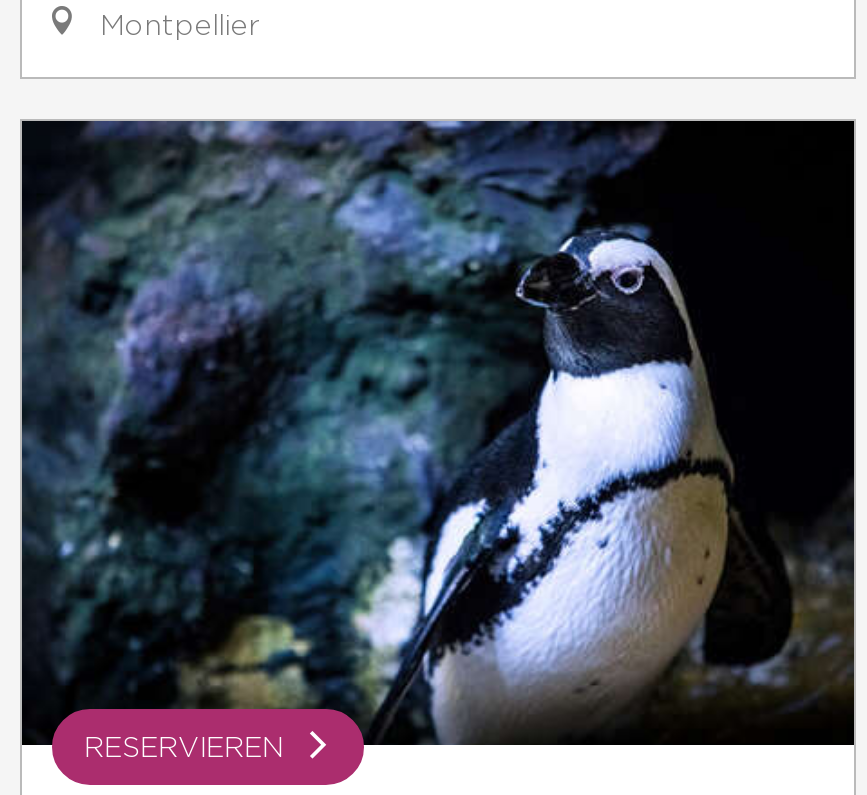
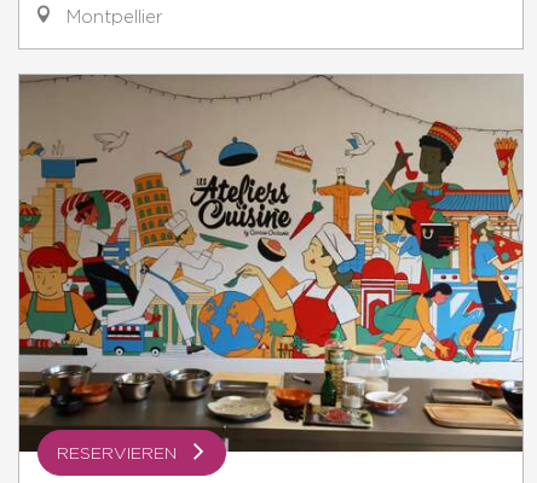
[20,119,856,747] [image] -> [18,74,524,453] [image]

